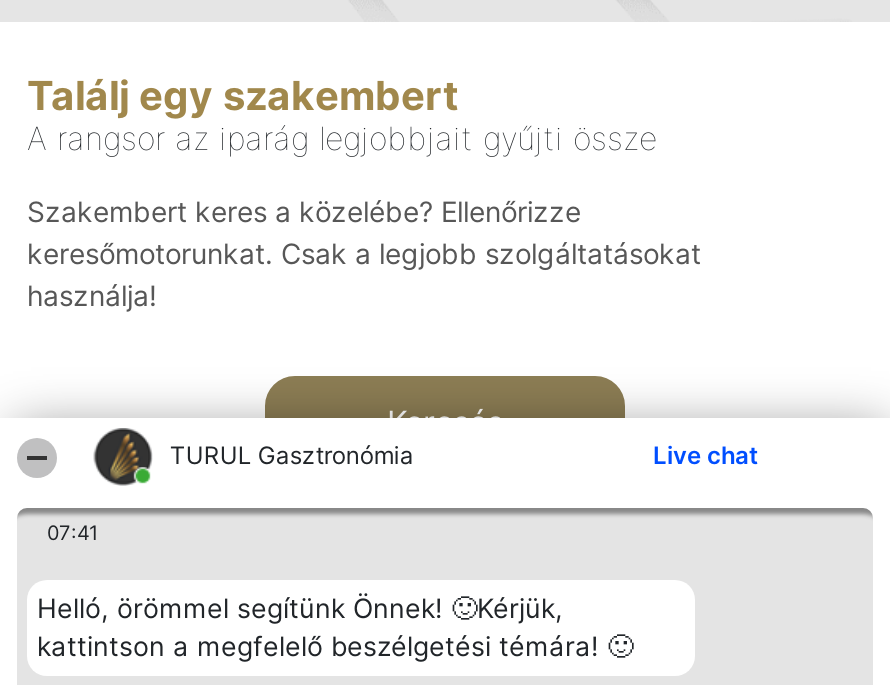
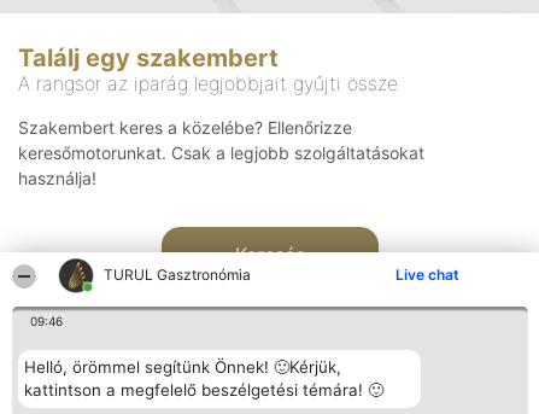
[47,520,99,544] 07:41 -> [30,314,63,328] 09:46

